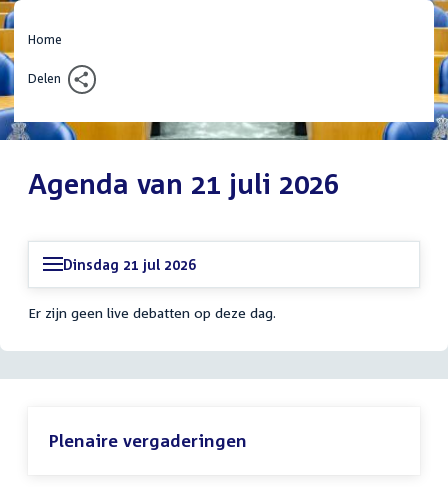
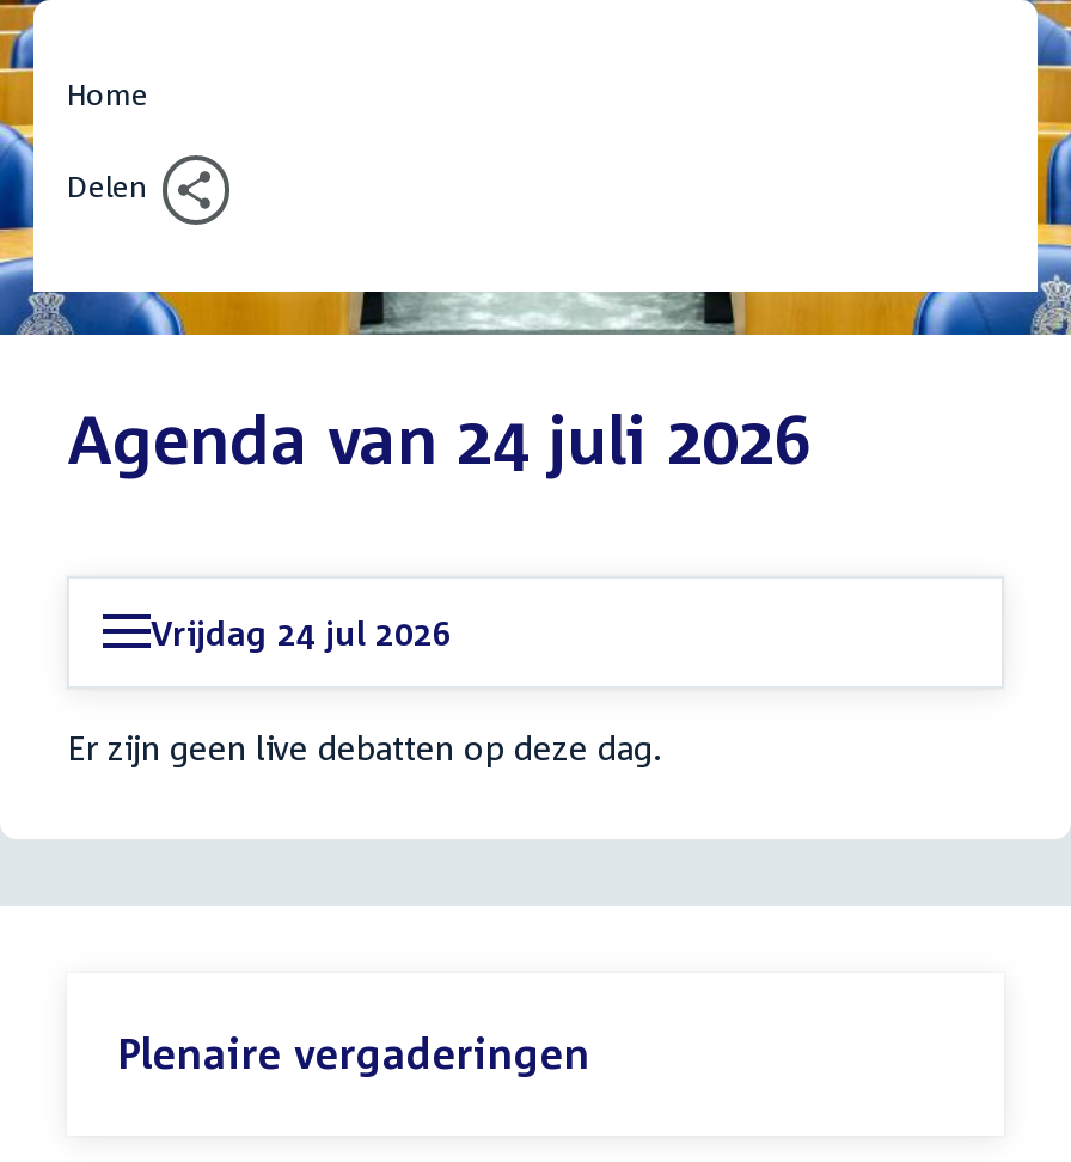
[28,167,339,200] Agenda van 21 juli 2026 -> [67,399,810,477] Agenda van 24 juli 2026
[63,256,196,273] Dinsdag 21 jul 2026 -> [151,611,452,652] Vrijdag 24 jul 2026

